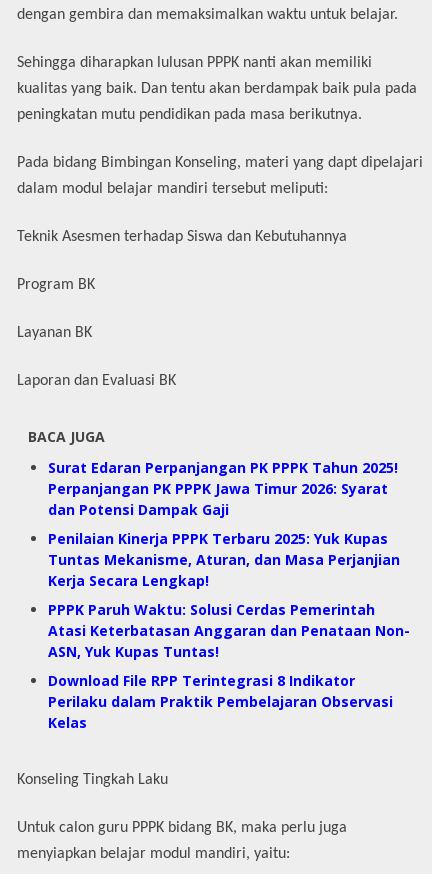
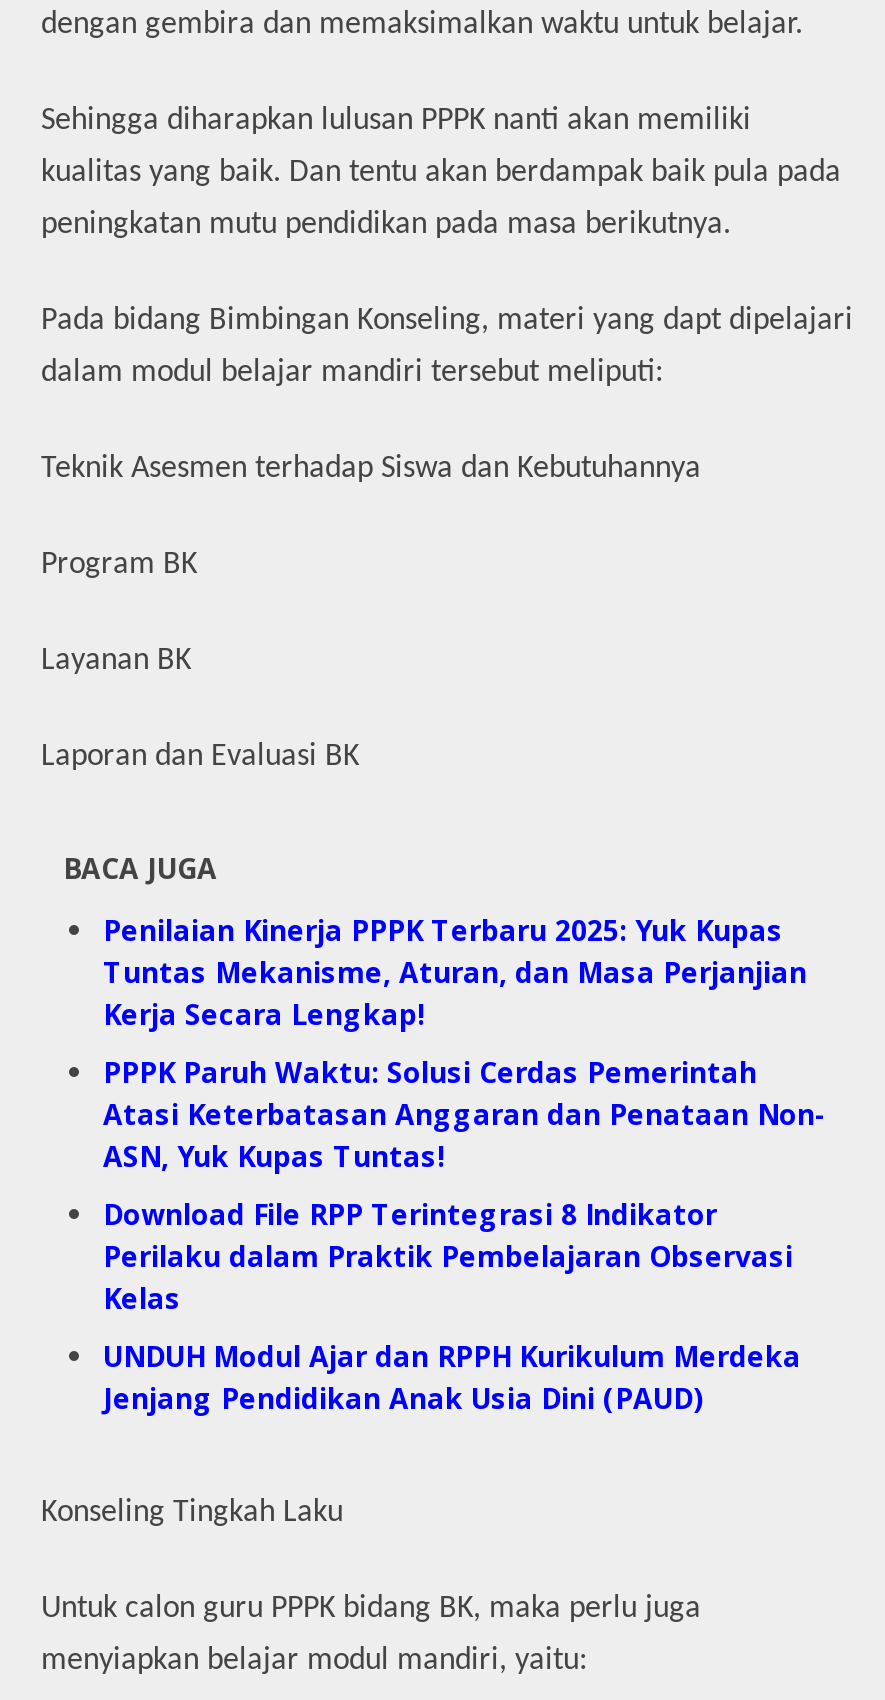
[48,458,398,519] Surat Edaran Perpanjangan PK PPPK Tahun 2025! | Perpanjangan PK PPPK Jawa Timur 2026: Syarat | dan Potensi Dampak Gaji -> none
moved [48,529,410,732] -> [103,910,827,1316]: Penilaian Kinerja PPPK Terbaru 2025: Yuk Kupas | Tuntas Mekanisme, Aturan, dan Masa Perjanjian | Kerja Secara Lengkap! | ... | Perilaku dalam Praktik Pembelajaran Observasi | Kelas
none -> [103,1336,801,1416] UNDUH Modul Ajar dan RPPH Kurikulum Merdeka | Jenjang Pendidikan Anak Usia Dini (PAUD)

